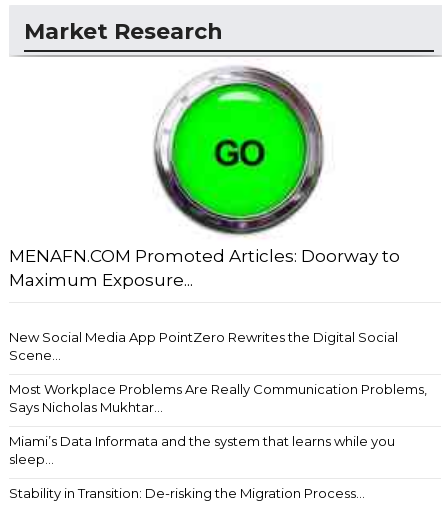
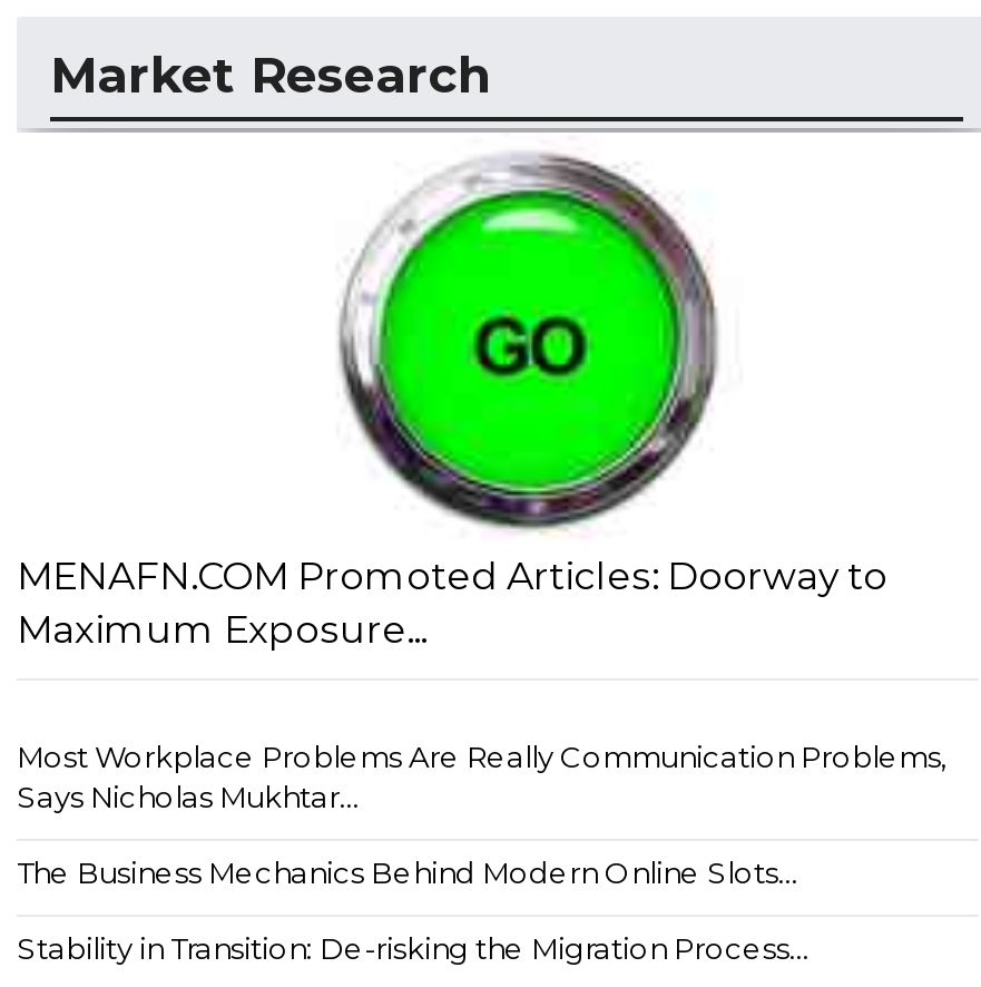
[9,329,398,363] New Social Media App PointZero Rewrites the Digital Social | Scene... -> none
[9,433,395,467] Miami’s Data Informata and the system that learns while you | sleep... -> [17,855,798,890] The Business Mechanics Behind Modern Online Slots...

